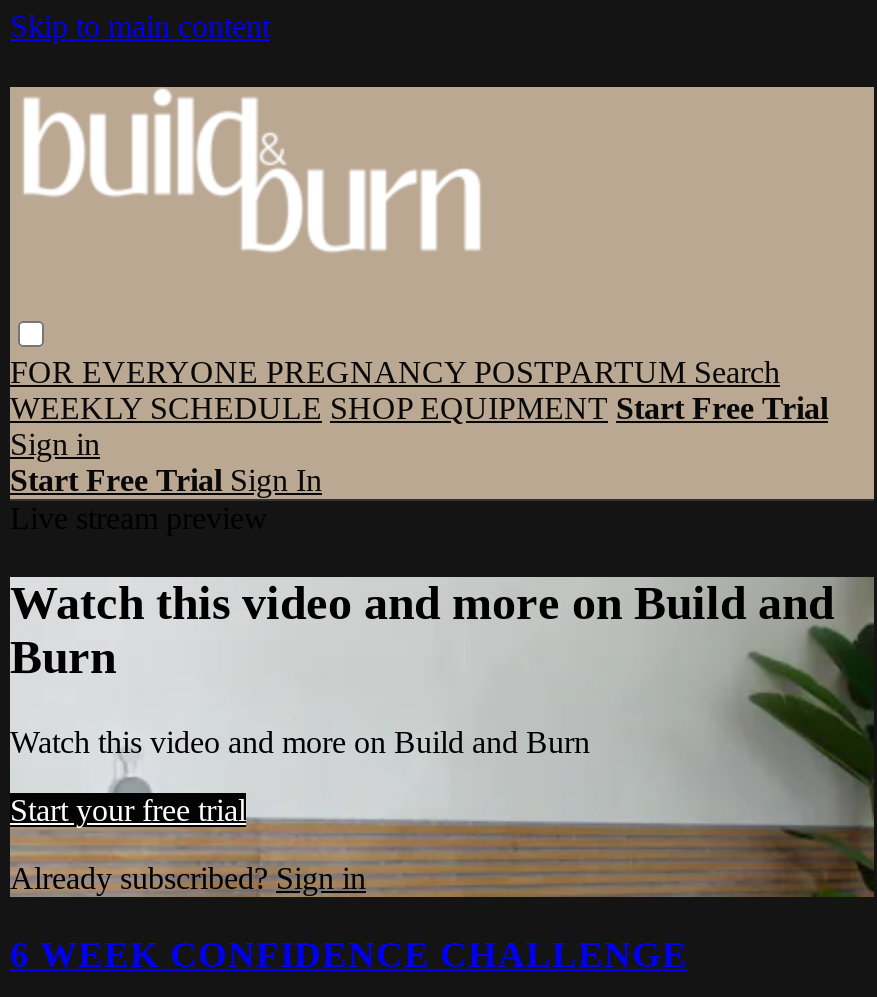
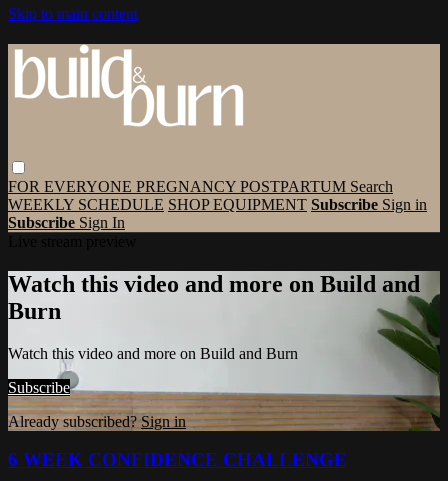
[10,391,828,497] WEEKLY SCHEDULE SHOP EQUIPMENT Start Free Trial | Sign in | Start Free Trial Sign In -> [8,196,427,231] WEEKLY SCHEDULE SHOP EQUIPMENT Subscribe Sign in | Subscribe Sign In
[10,792,246,826] Start your free trial -> [8,379,70,396] Subscribe

